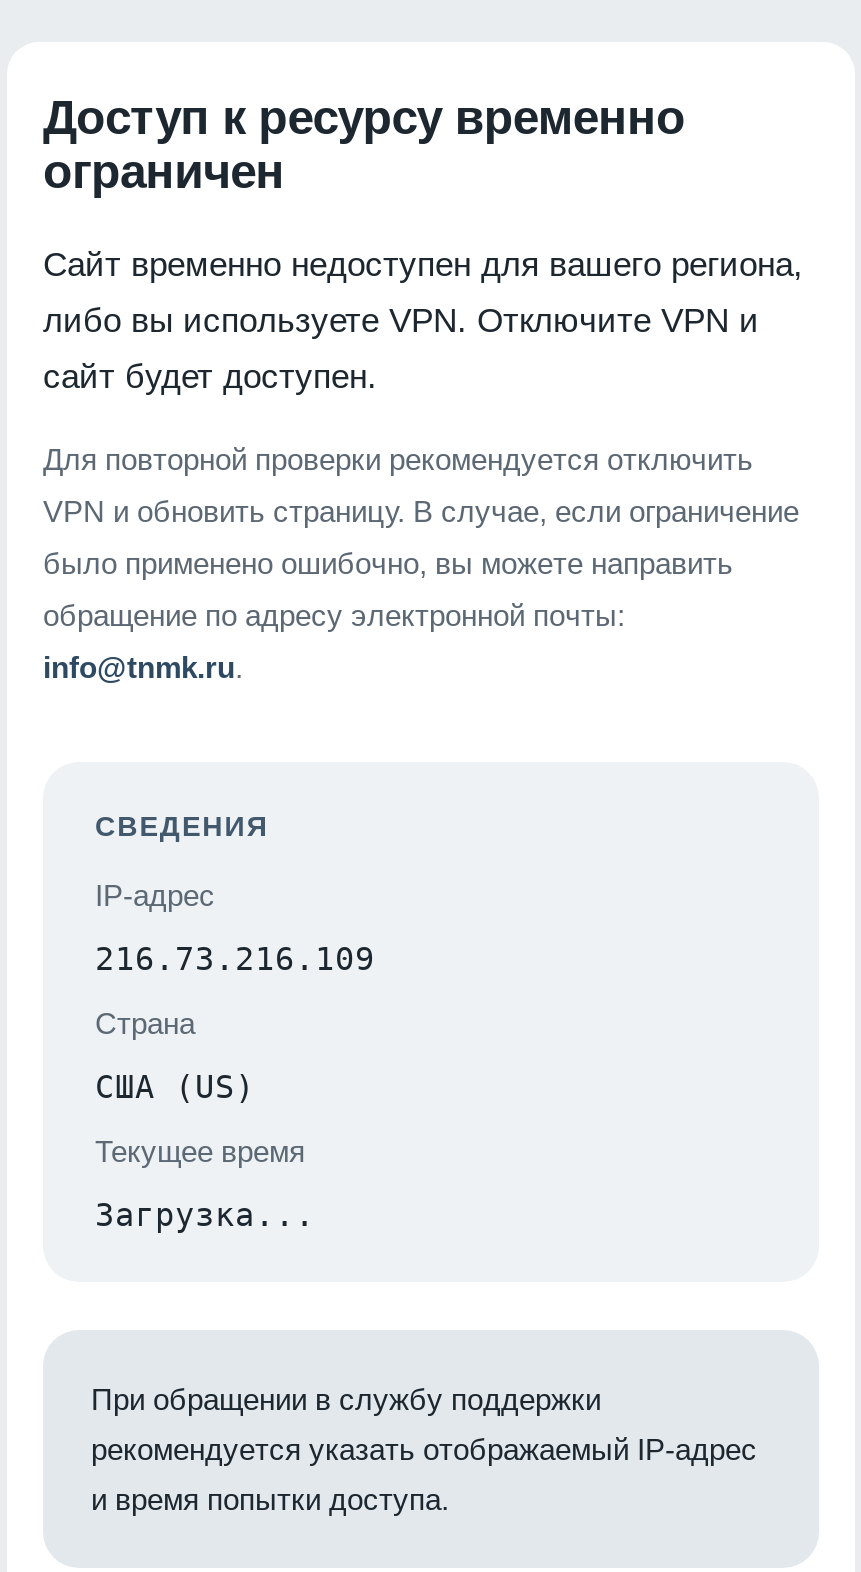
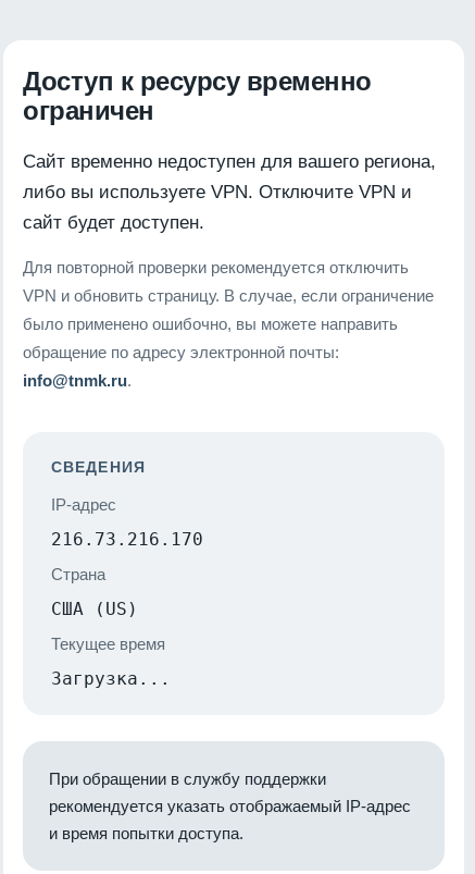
[95,939,375,977] 216.73.216.109 -> [51,528,203,549] 216.73.216.170

